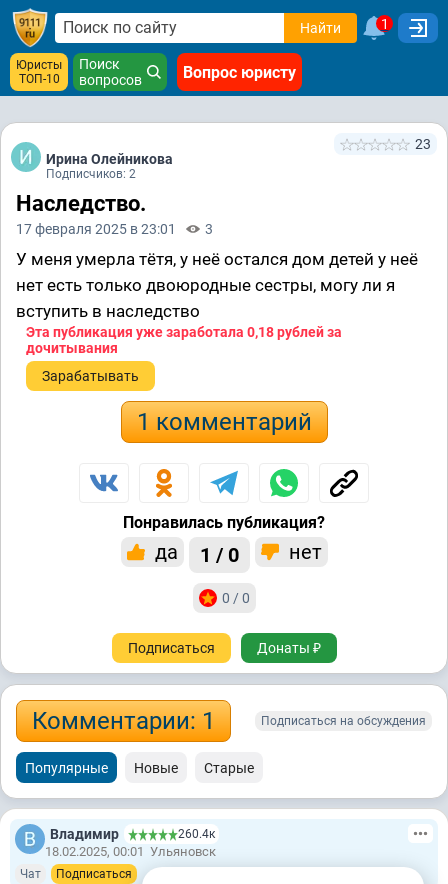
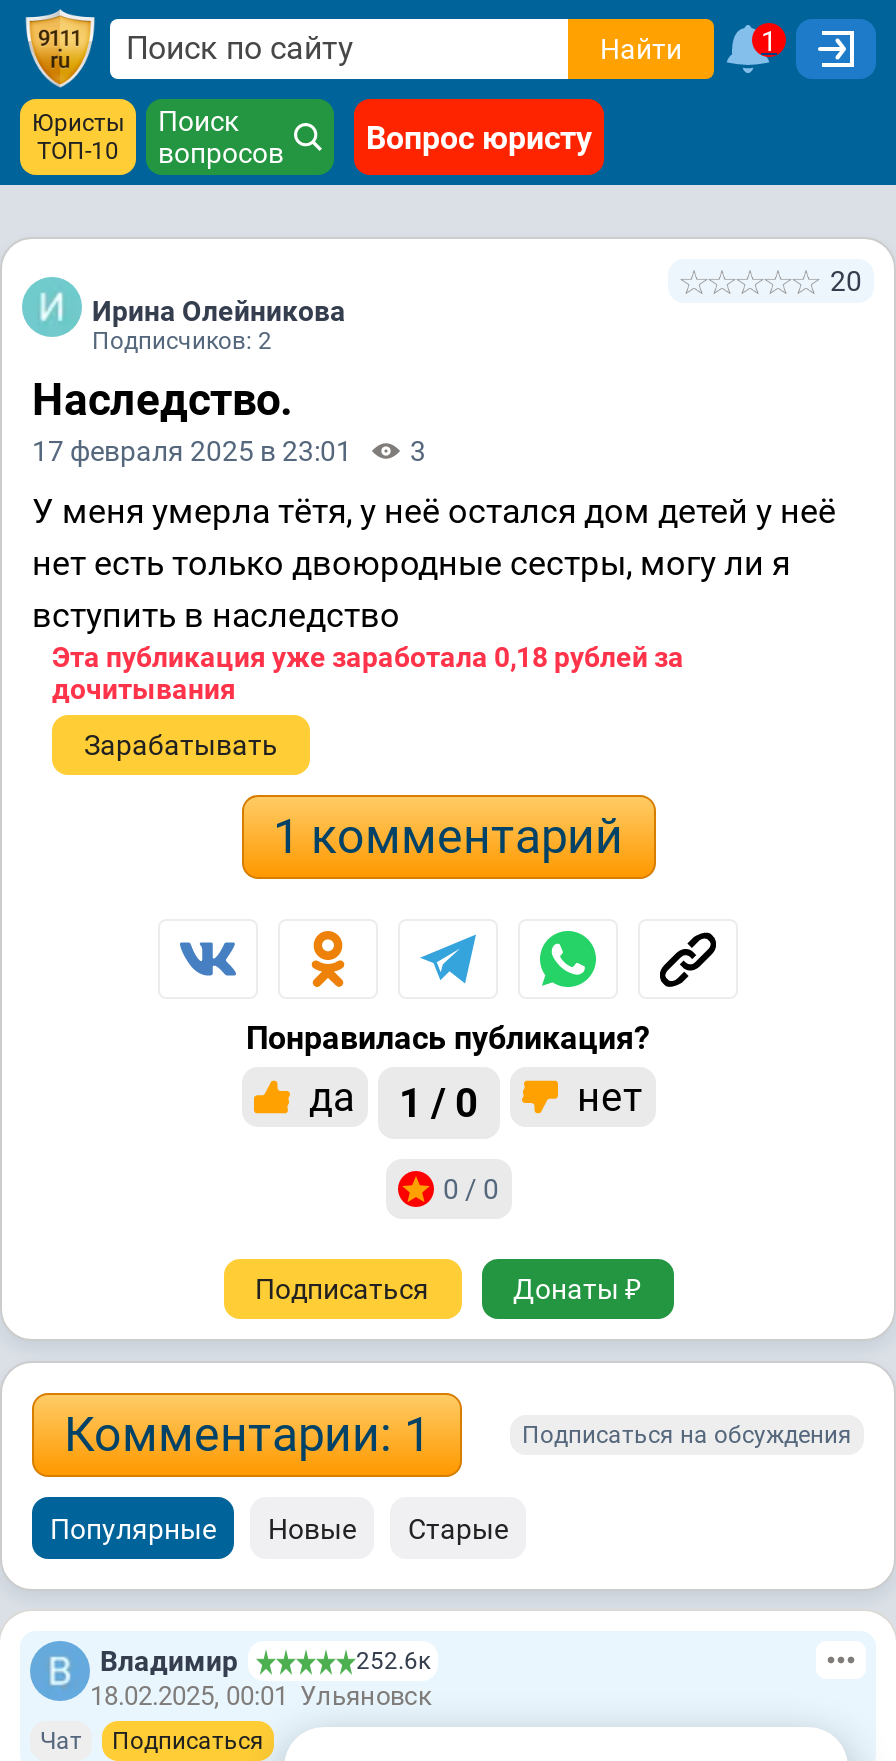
[415,136,431,152] 23 -> [830,265,862,297] 20
[178,827,215,841] 260.4к -> [356,1647,430,1675] 252.6к

